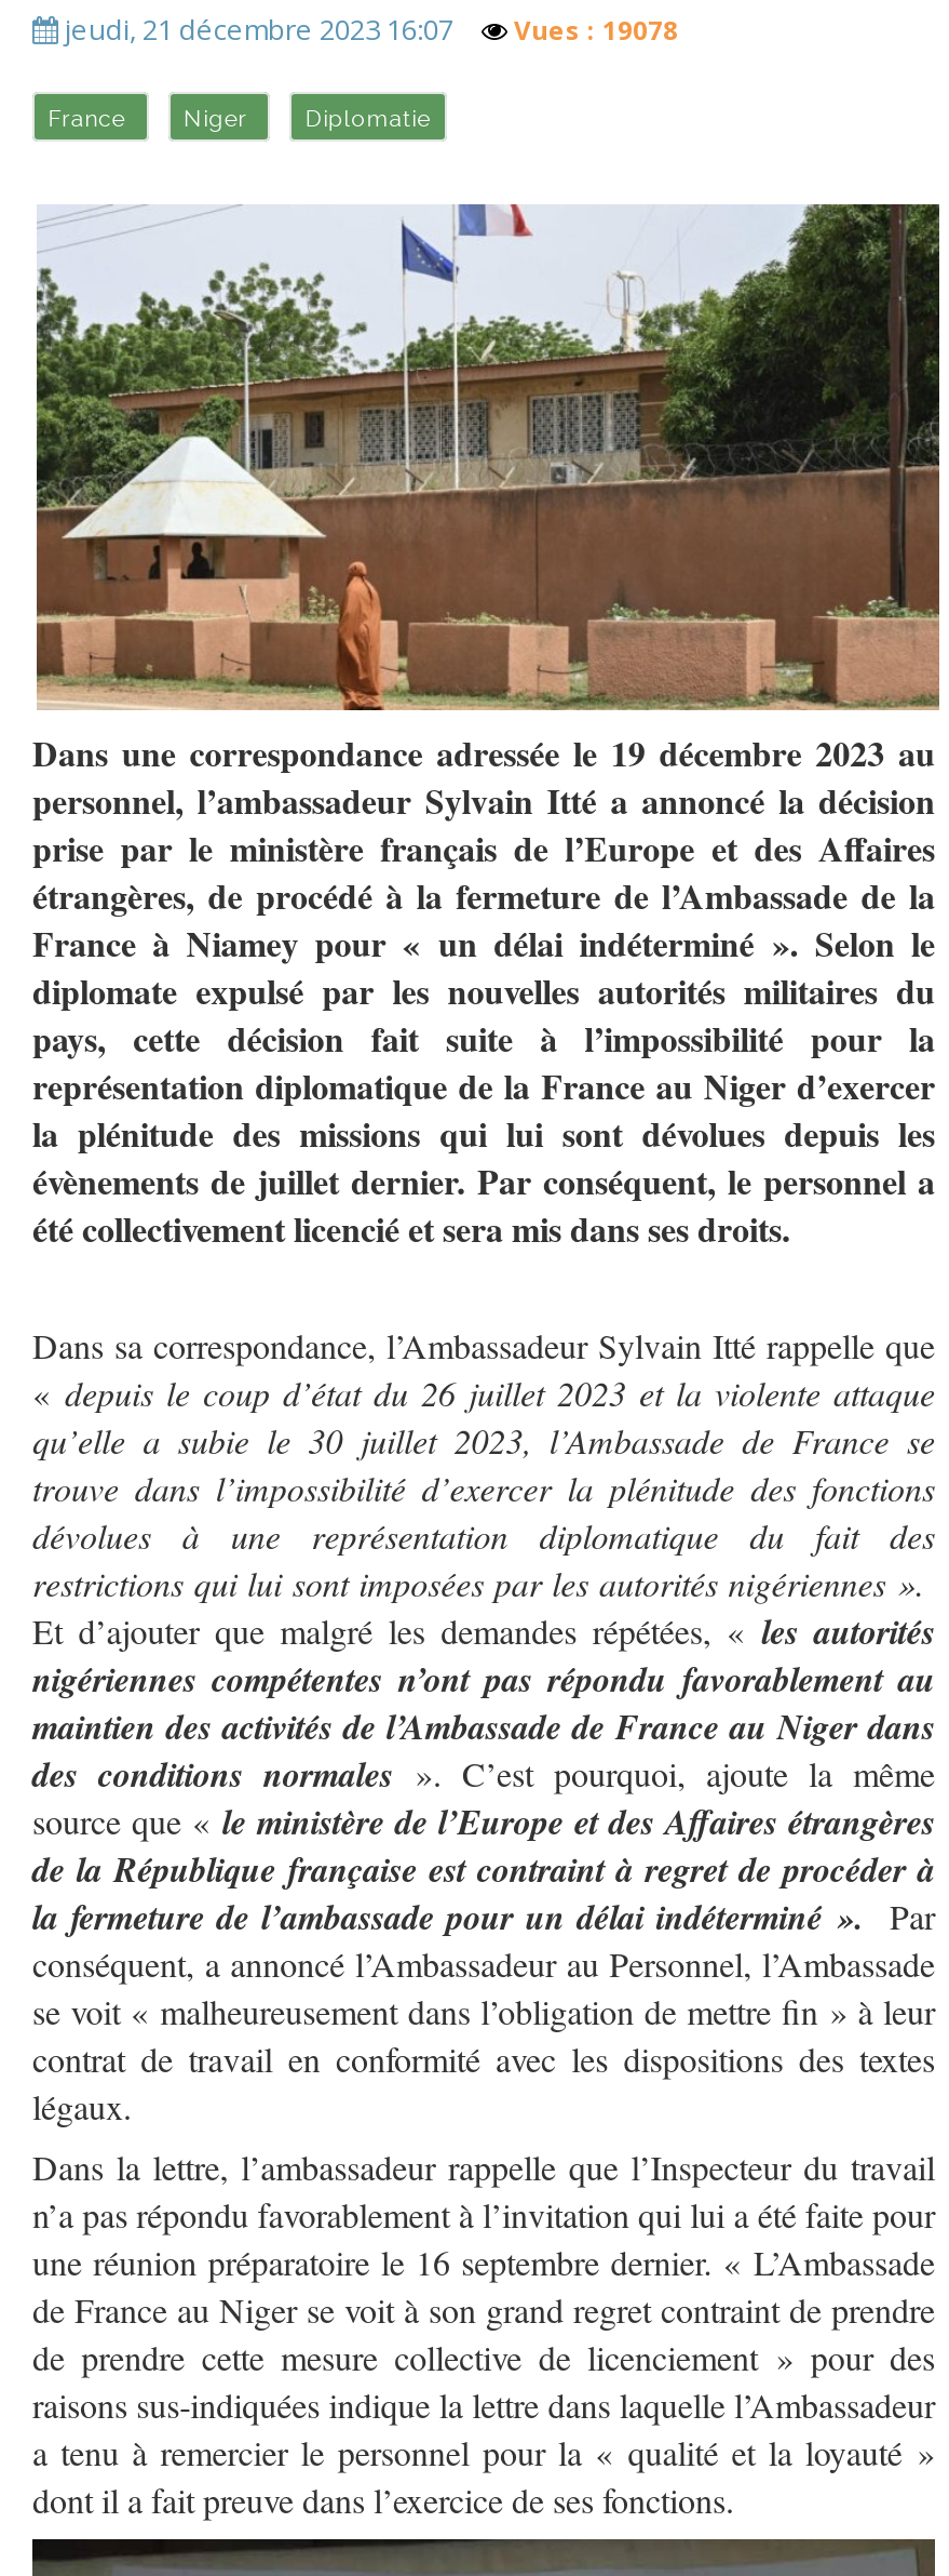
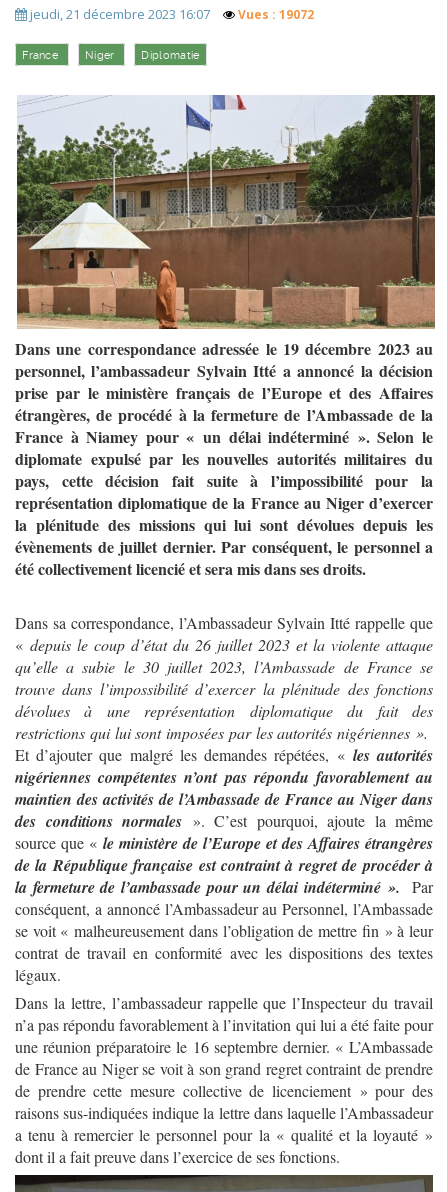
[65,10,678,49] jeudi, 21 décembre 2023 16:07 Vues : 19078 -> [30,5,314,23] jeudi, 21 décembre 2023 16:07 Vues : 19072

